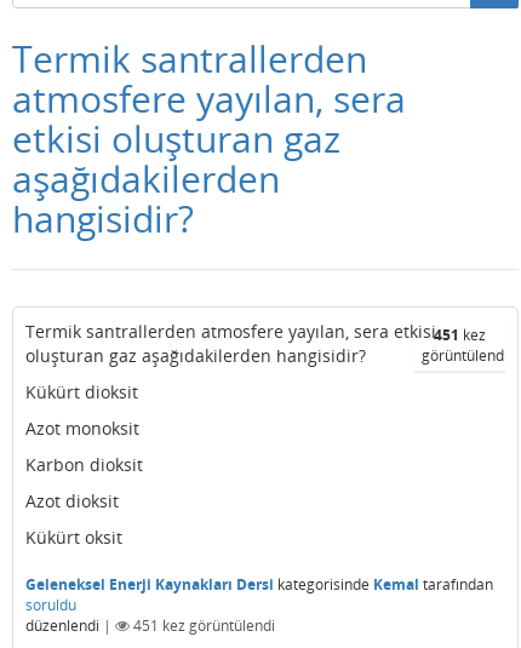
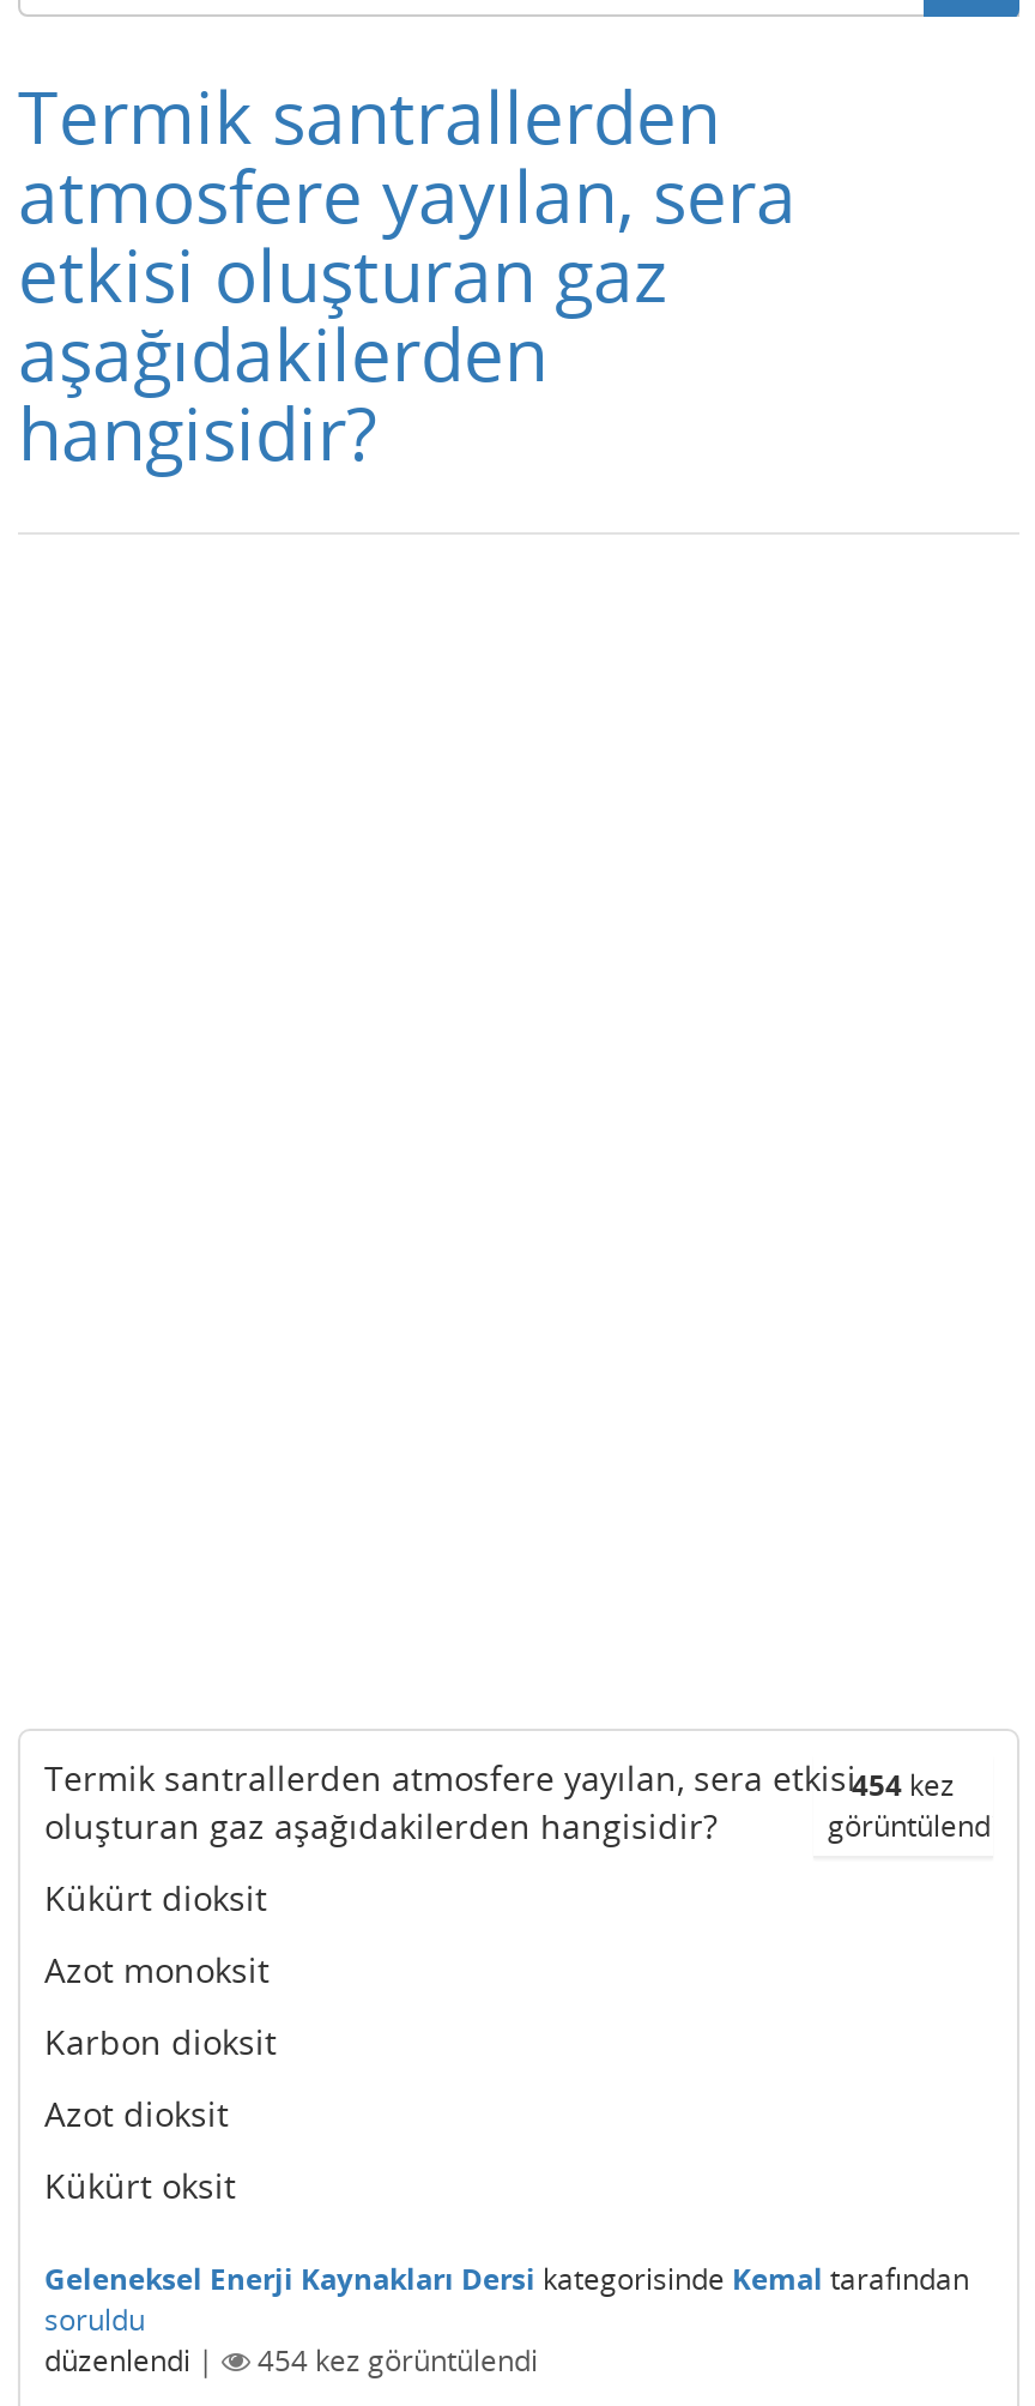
[25,320,486,345] Termik santrallerden atmosfere yayılan, sera etkisi 451 kez -> [44,1755,955,1805] Termik santrallerden atmosfere yayılan, sera etkisi 454 kez
[133,615,275,636] 451 kez görüntülendi -> [258,2340,538,2381] 454 kez görüntülendi

